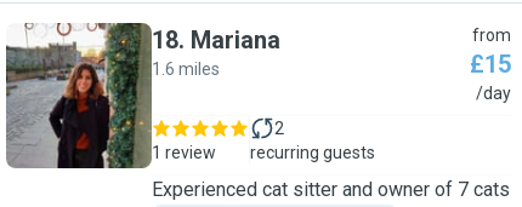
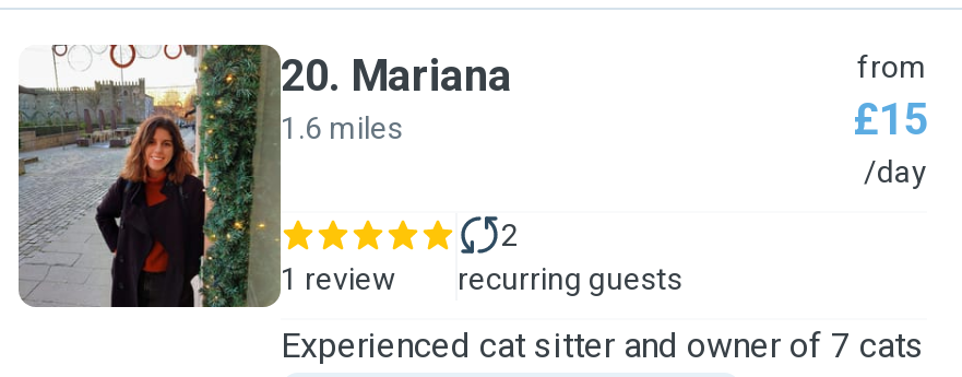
[152,25,280,54] 18. Mariana -> [281,49,512,102] 20. Mariana

